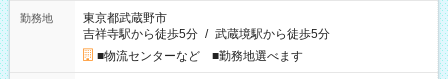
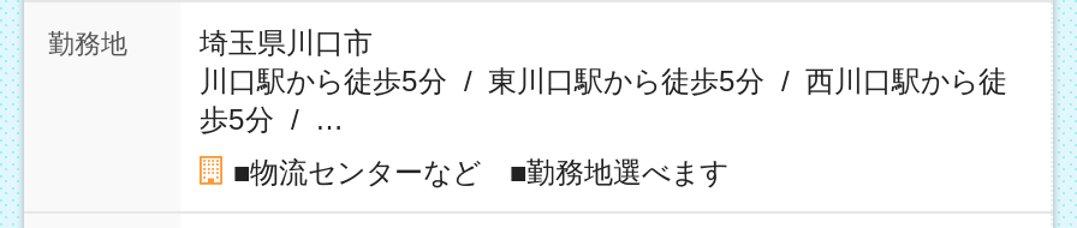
[83,11,330,41] 東京都武蔵野市 | 吉祥寺駅から徒歩5分 / 武蔵境駅から徒歩5分 -> [200,26,1007,137] 埼玉県川口市 | 川口駅から徒歩5分 / 東川口駅から徒歩5分 / 西川口駅から徒 | 歩5分 / …

